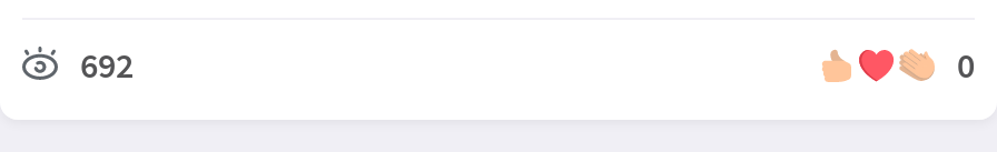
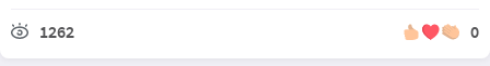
[80,41,134,85] 692 -> [39,20,74,42] 1262

